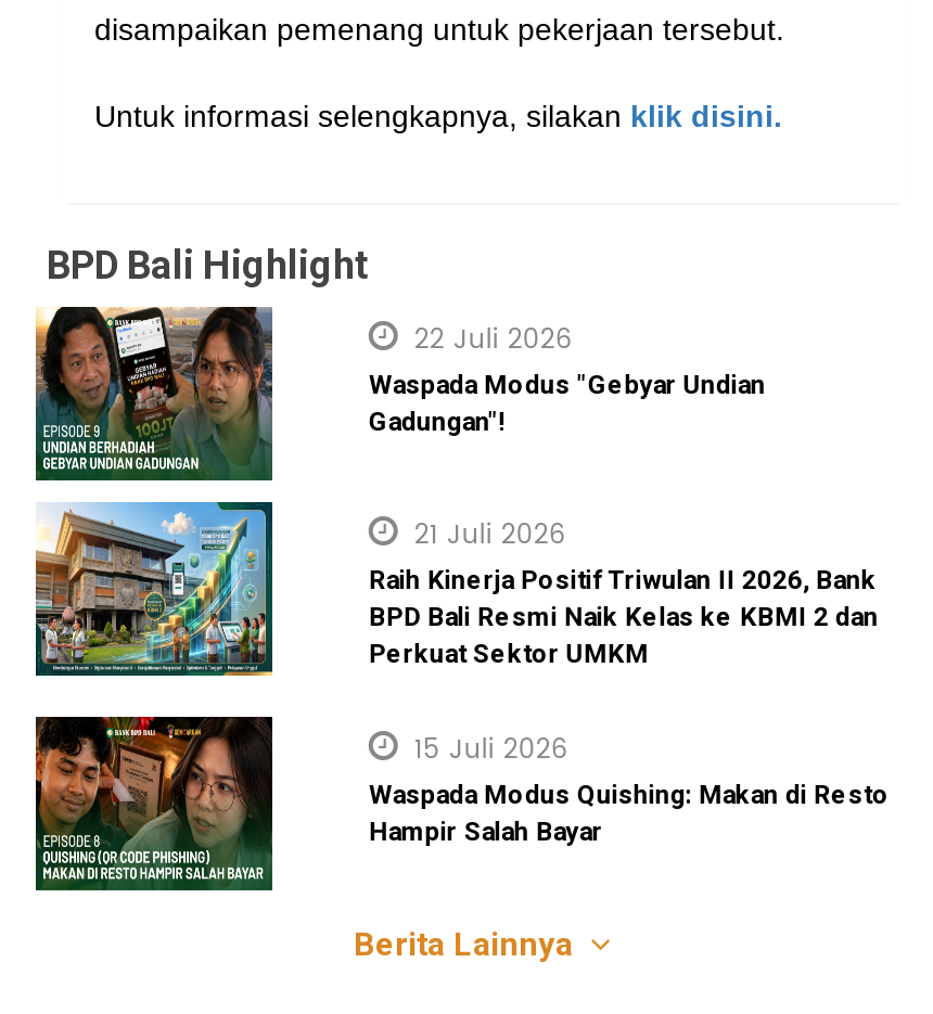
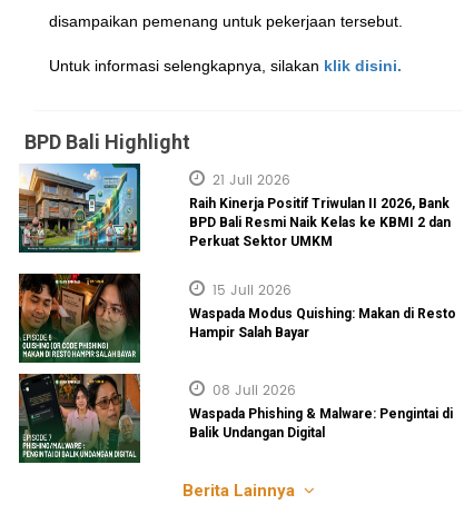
[34,305,274,483] [image] -> none
[368,321,765,438] 22 Juli 2026 | Waspada Modus "Gebyar Undian | Gadungan"! -> none
moved [368,516,889,848] -> [189,171,457,341]: 21 Juli 2026 | Raih Kinerja Positif Triwulan II 2026, Bank | BPD Bali Resmi Naik Kelas ke KBMI 2 dan | Perkuat Sektor UMKM | 15 Juli 2026 | Waspada Modus Quishing: Makan di Resto | Hampir Salah Bayar
none -> [19,373,141,456] [image]
none -> [189,381,453,441] 08 Juli 2026 | Waspada Phishing & Malware: Pengintai di | Balik Undangan Digital

